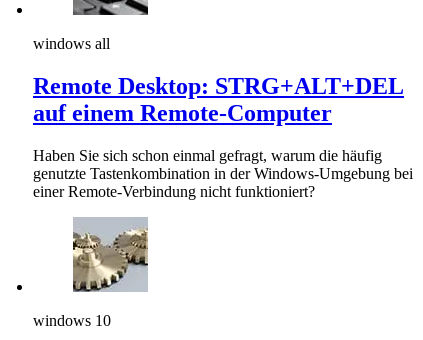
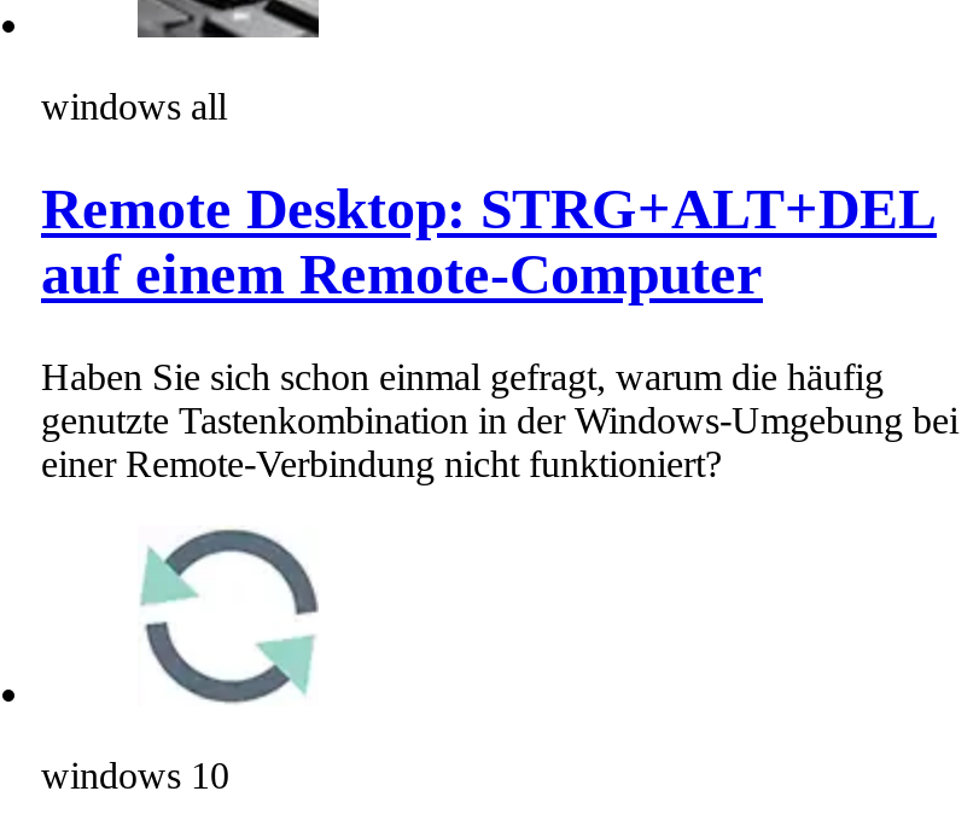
[72,217,149,293] [image] -> [138,527,319,705] [image]

